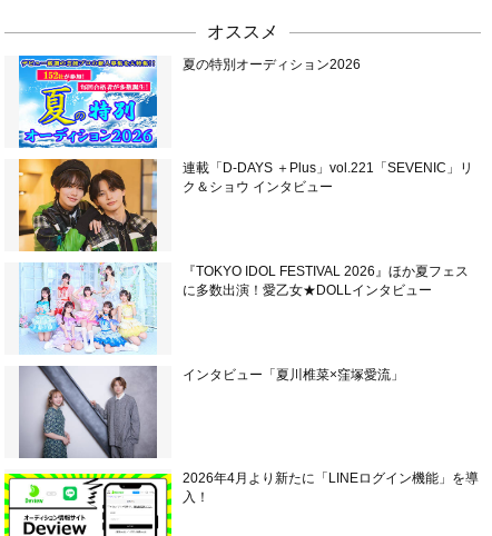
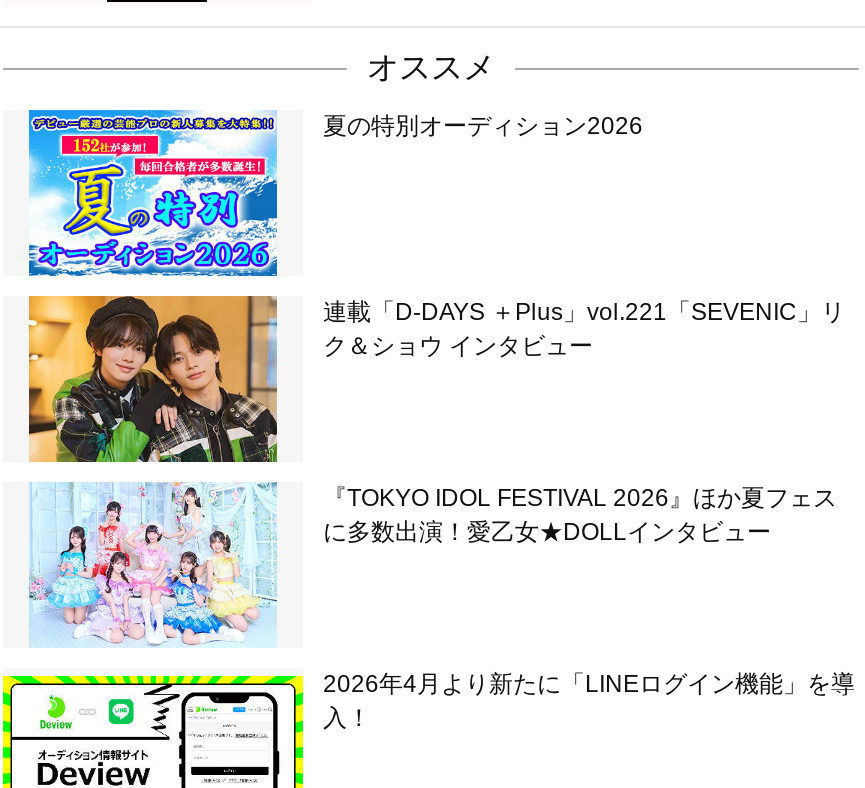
[18,365,404,459] [image] | インタビュー「夏川椎菜×窪塚愛流」 -> none

